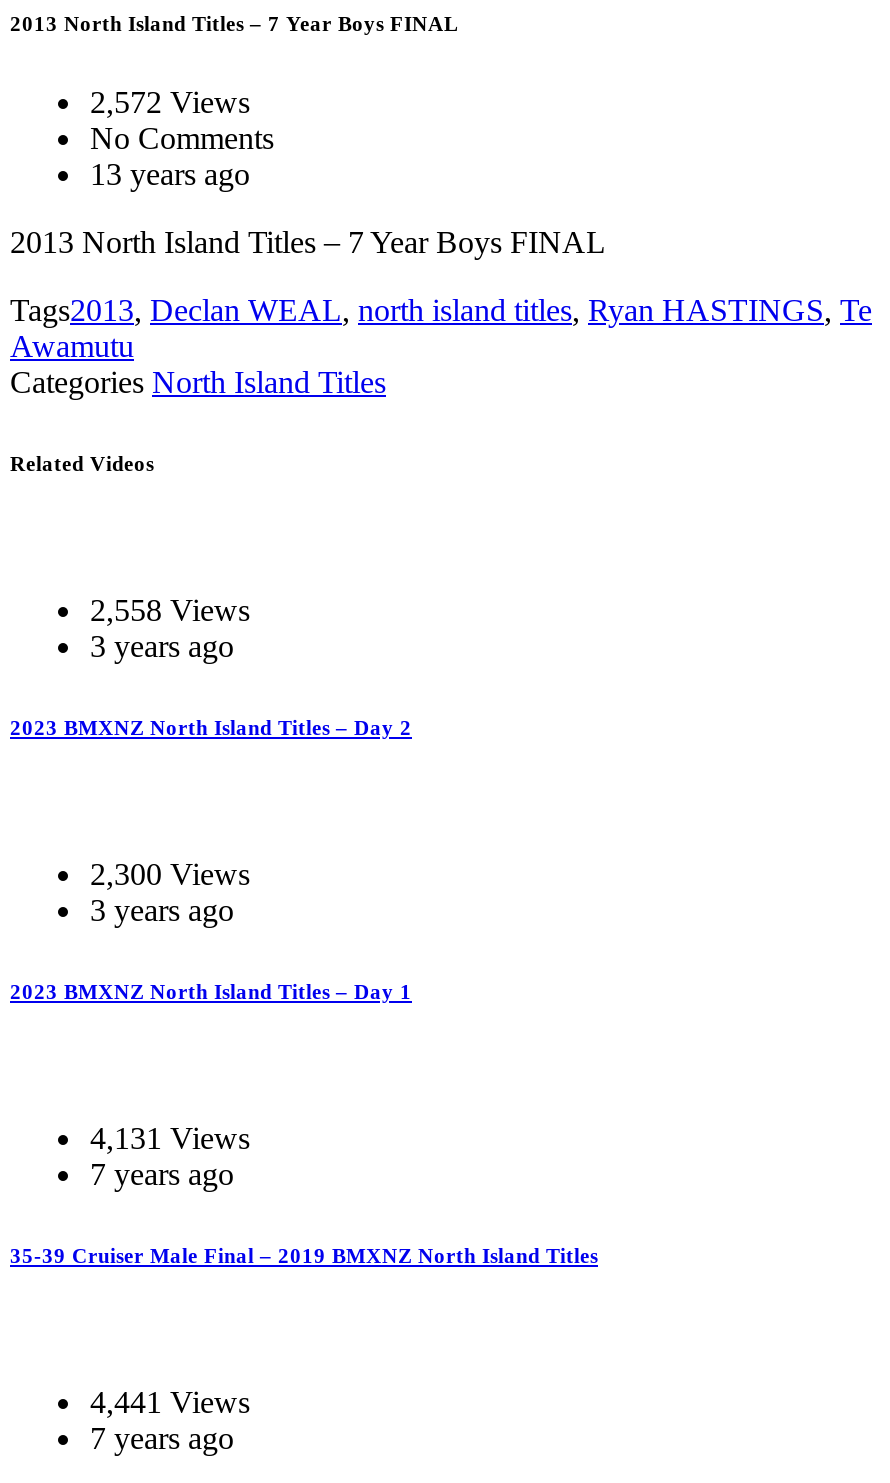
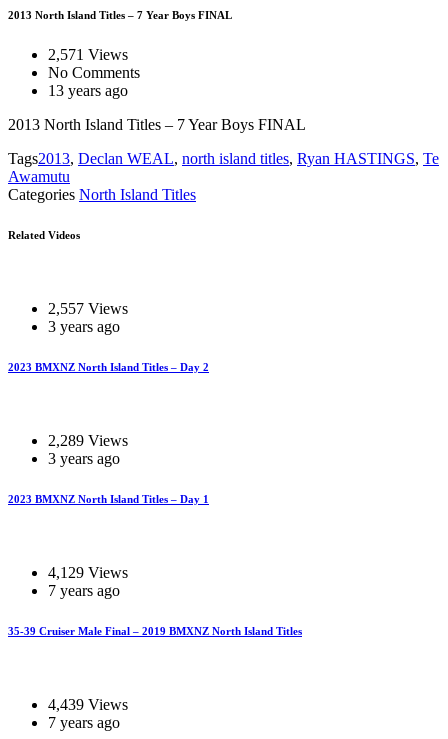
[90,85,250,119] 2,572 Views -> [48,46,128,63] 2,571 Views
[90,593,250,627] 2,558 Views -> [48,300,128,317] 2,557 Views
[90,857,250,891] 2,300 Views -> [48,432,128,449] 2,289 Views
[90,1121,250,1155] 4,131 Views -> [48,564,128,581] 4,129 Views
[90,1384,250,1418] 4,441 Views -> [48,696,128,713] 4,439 Views

